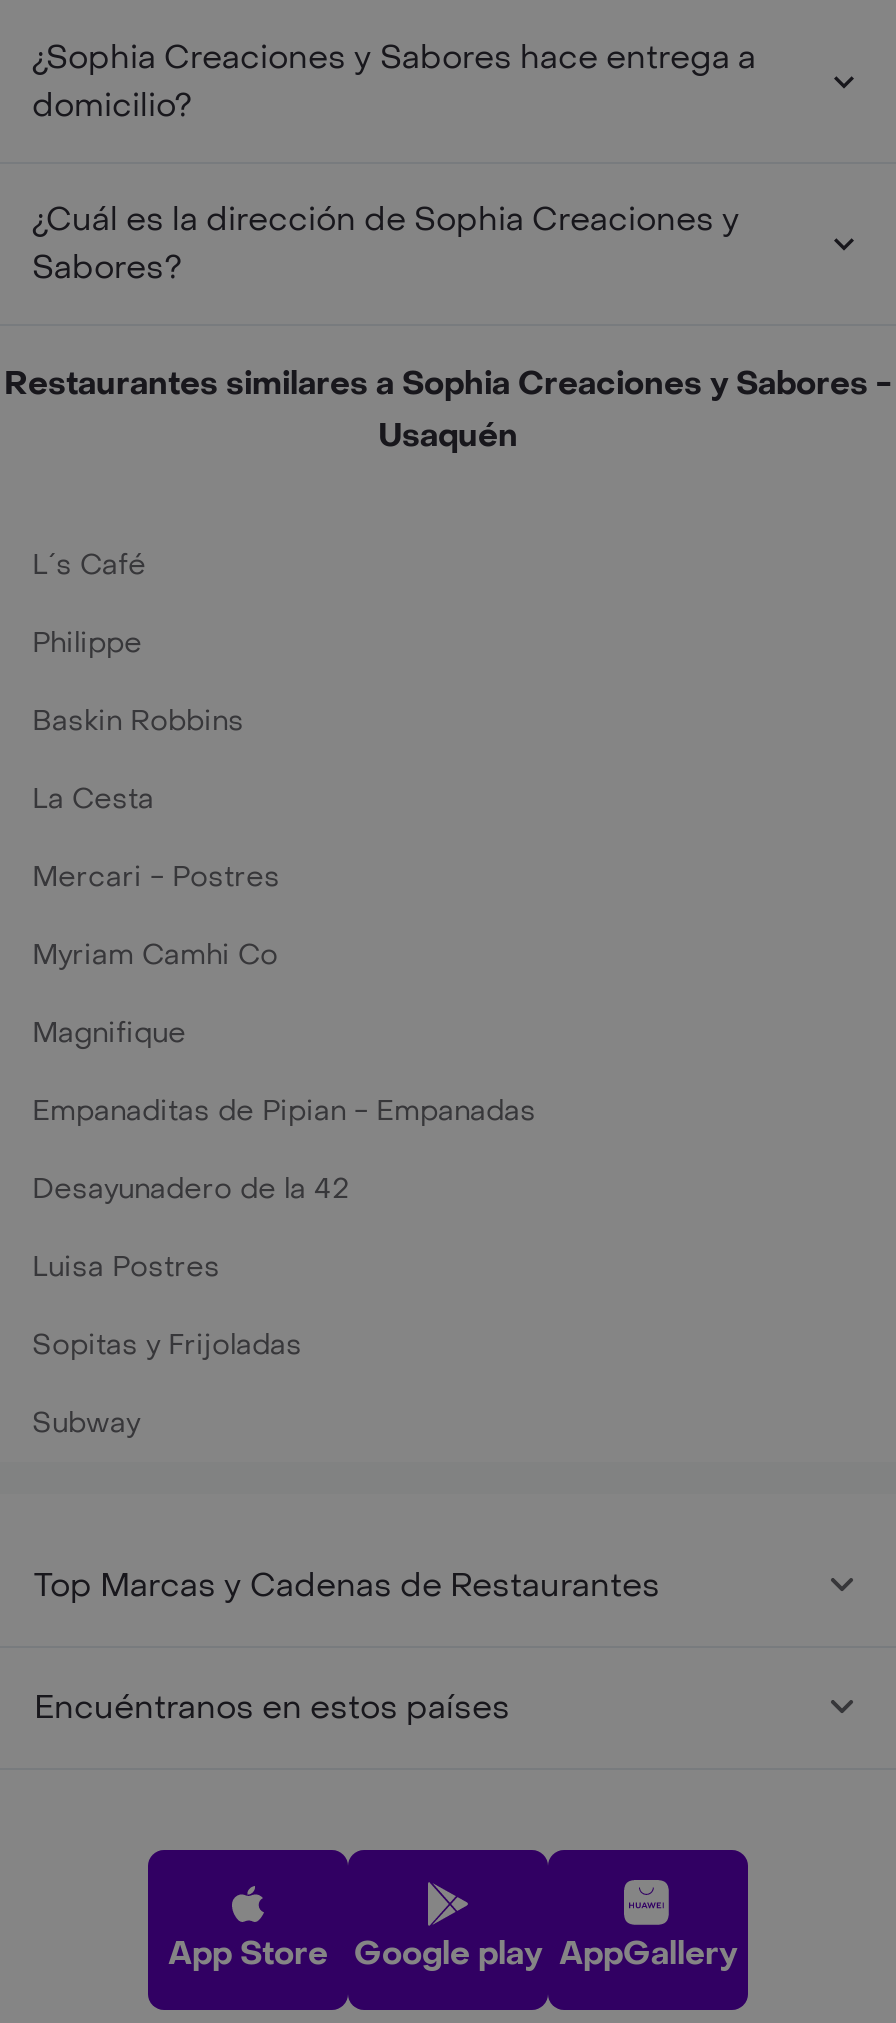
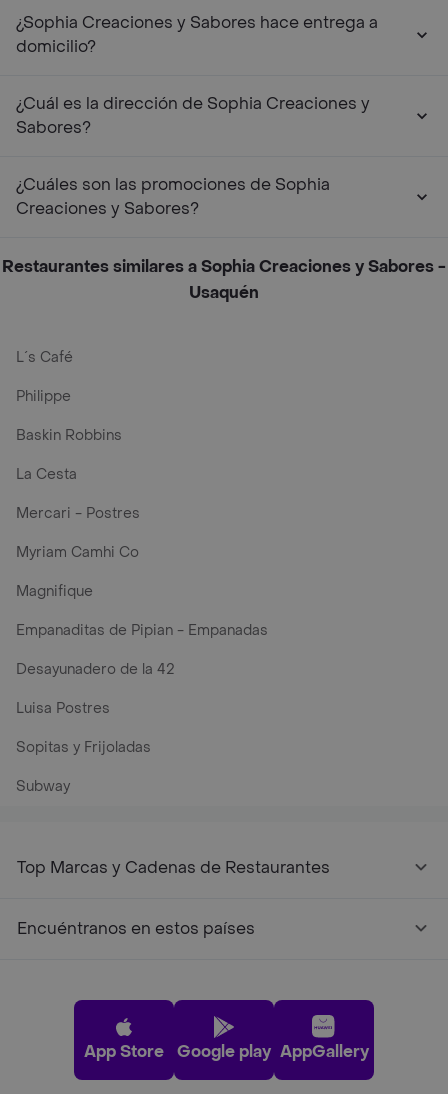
none -> [16,174,330,219] ¿Cuáles son las promociones de Sophia | Creaciones y Sabores?

